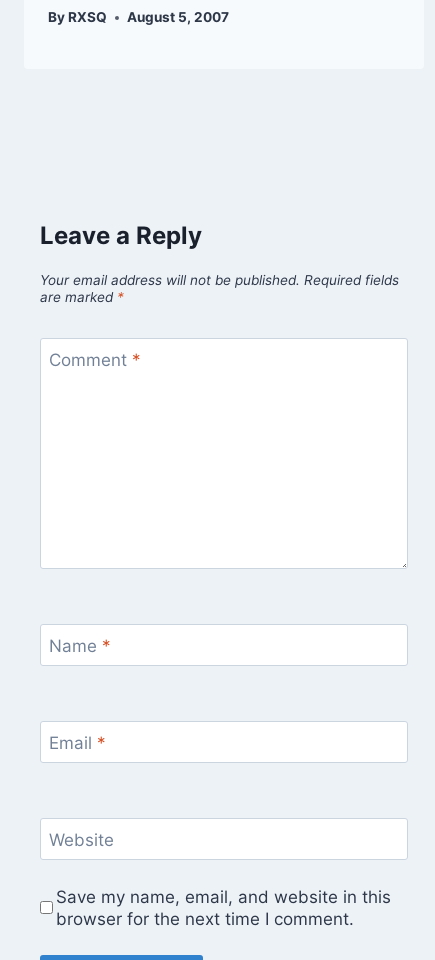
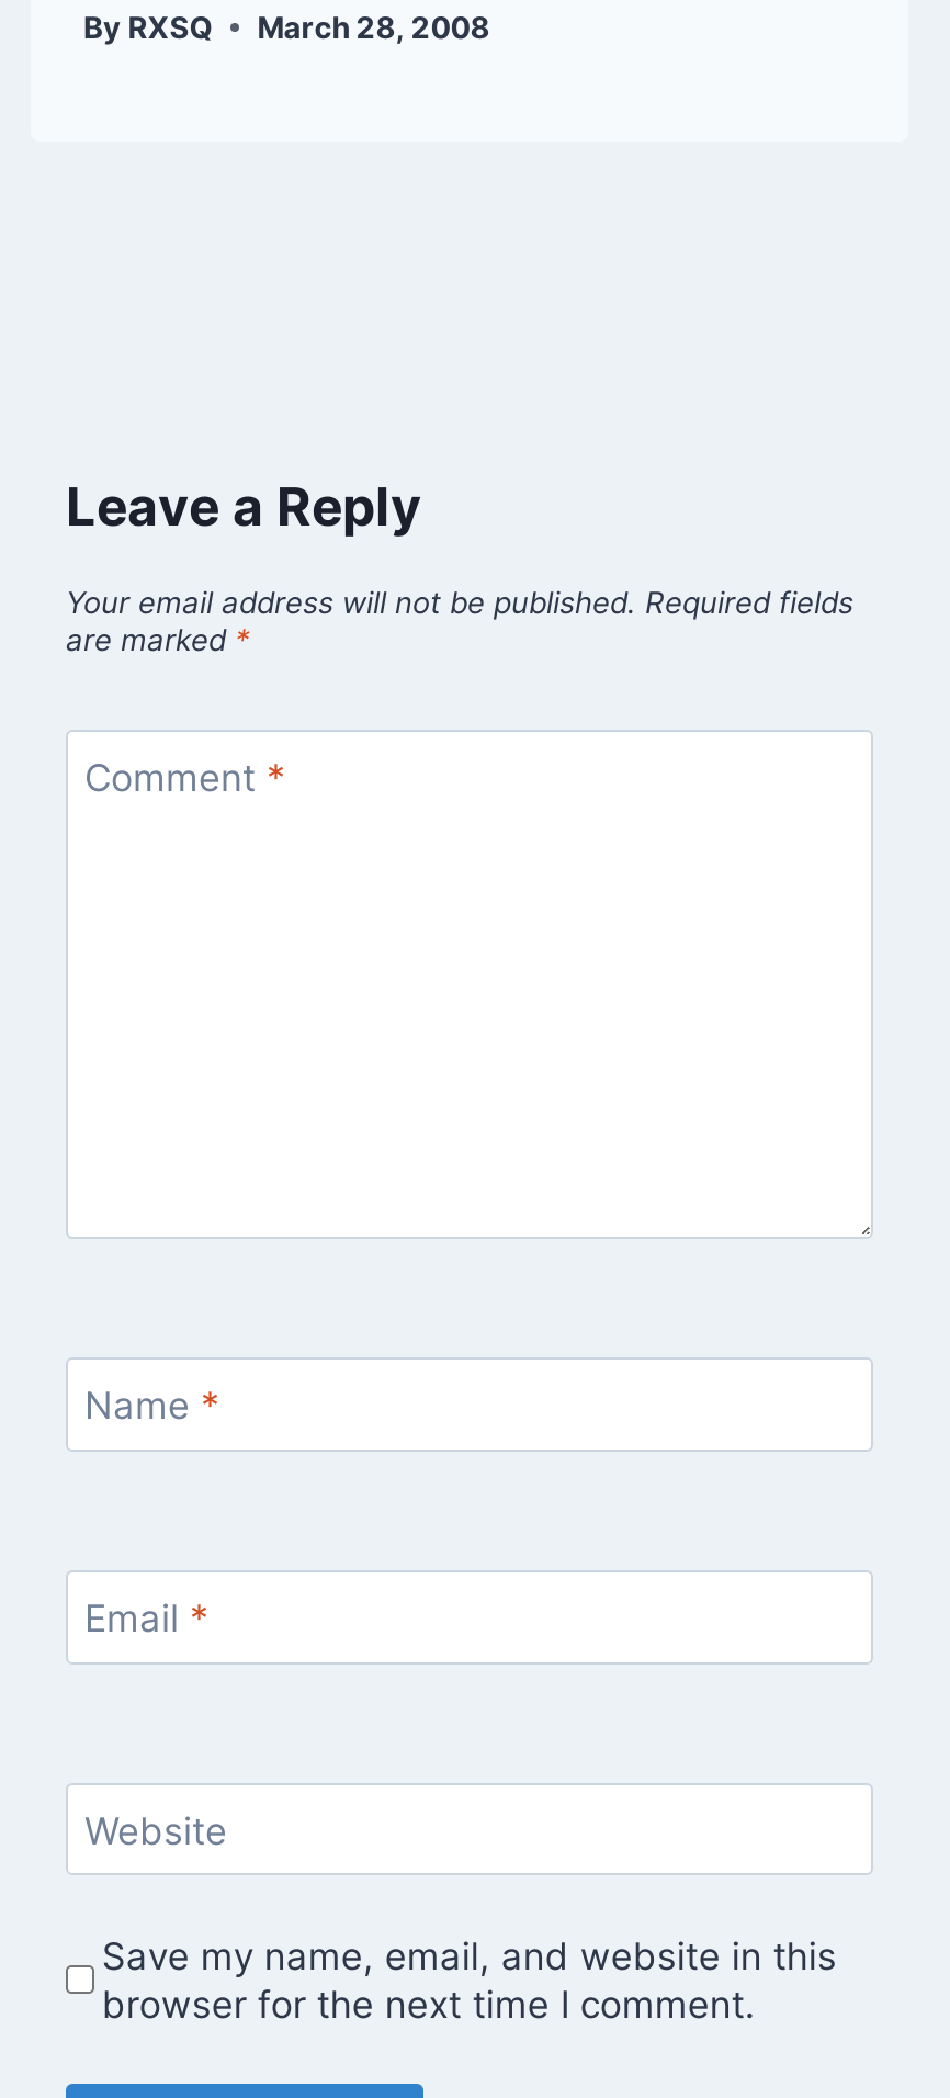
[48,9,229,25] By RXSQ August 5, 2007 -> [83,10,490,45] By RXSQ March 28, 2008

